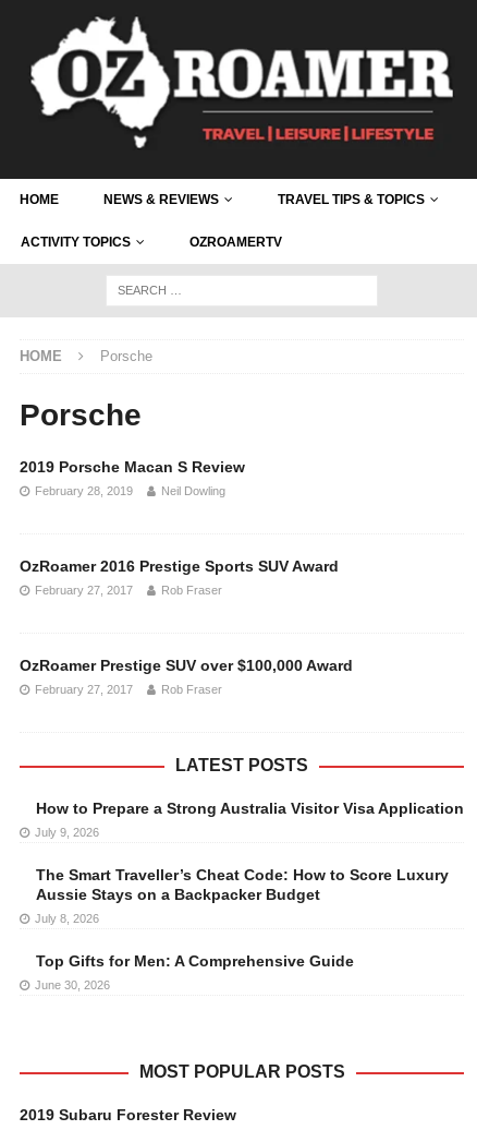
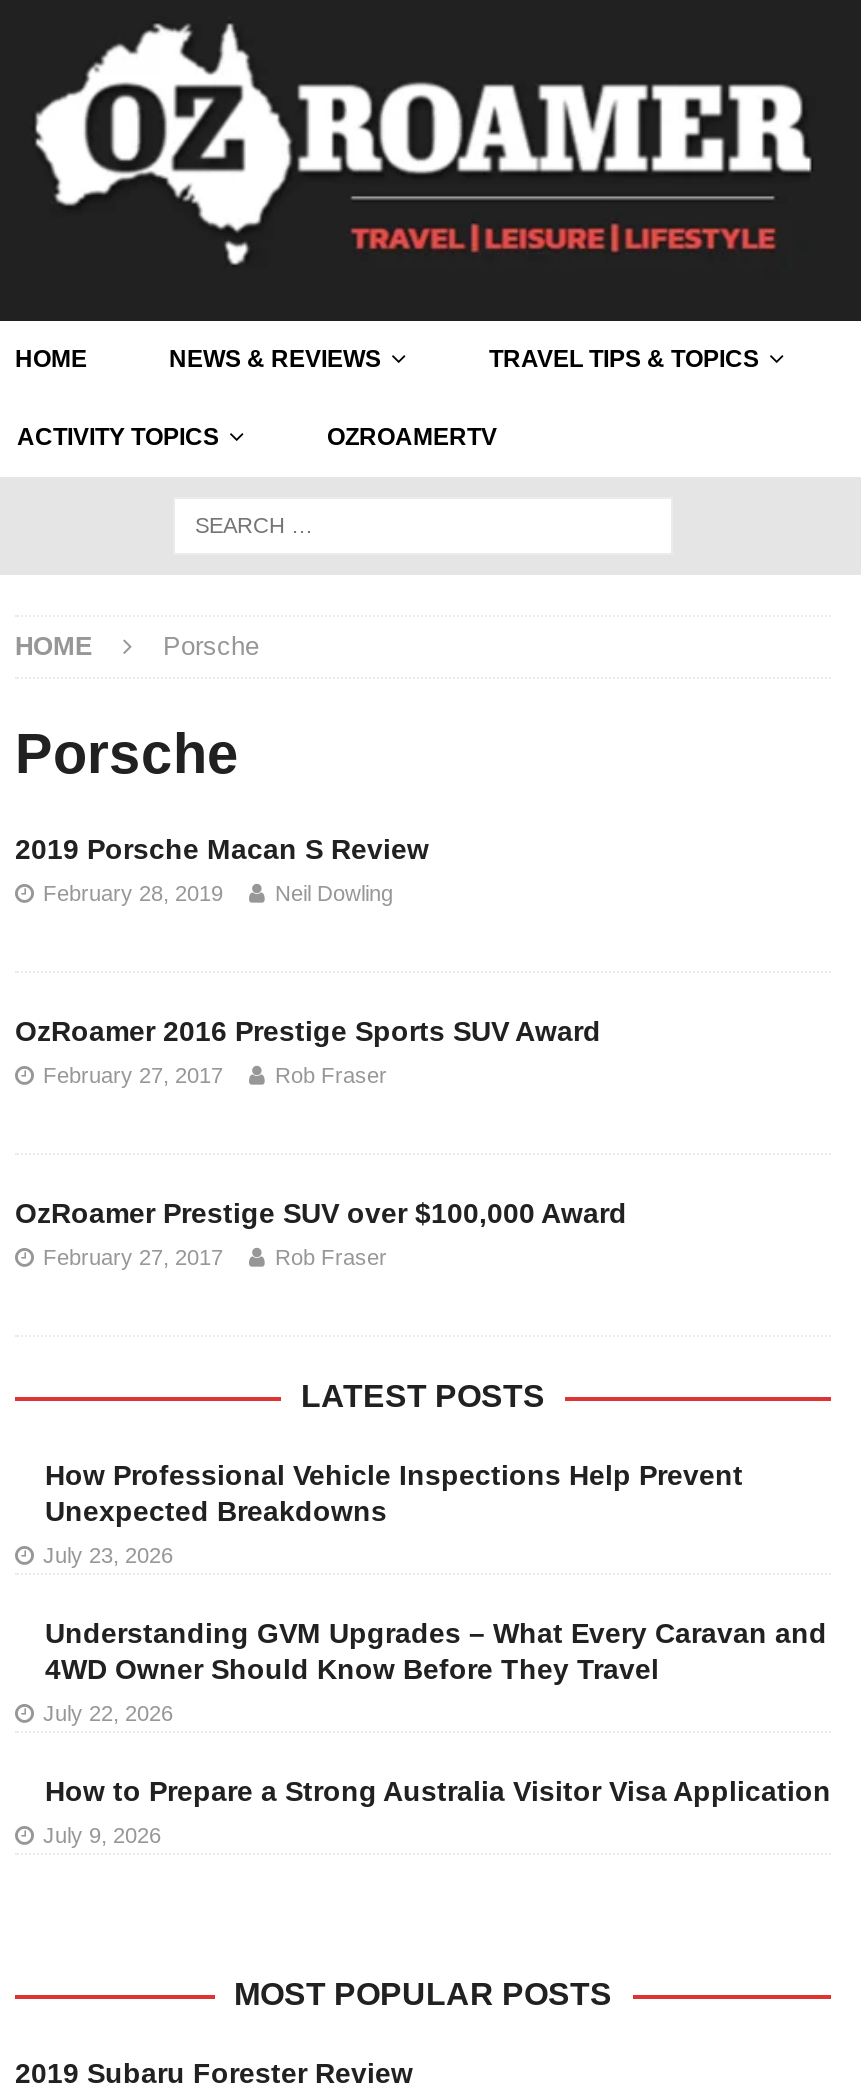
none -> [43,1459,827,1725] How Professional Vehicle Inspections Help Prevent | Unexpected Breakdowns | July 23, 2026 | Understanding GVM Upgrades – What Every Caravan and | 4WD Owner Should Know Before They Travel | July 22, 2026
moved [35,800,464,839] -> [43,1775,831,1847]: How to Prepare a Strong Australia Visitor Visa Application | July 9, 2026
[35,866,449,991] The Smart Traveller’s Cheat Code: How to Score Luxury | Aussie Stays on a Backpacker Budget | July 8, 2026 | Top Gifts for Men: A Comprehensive Guide | June 30, 2026 -> none

